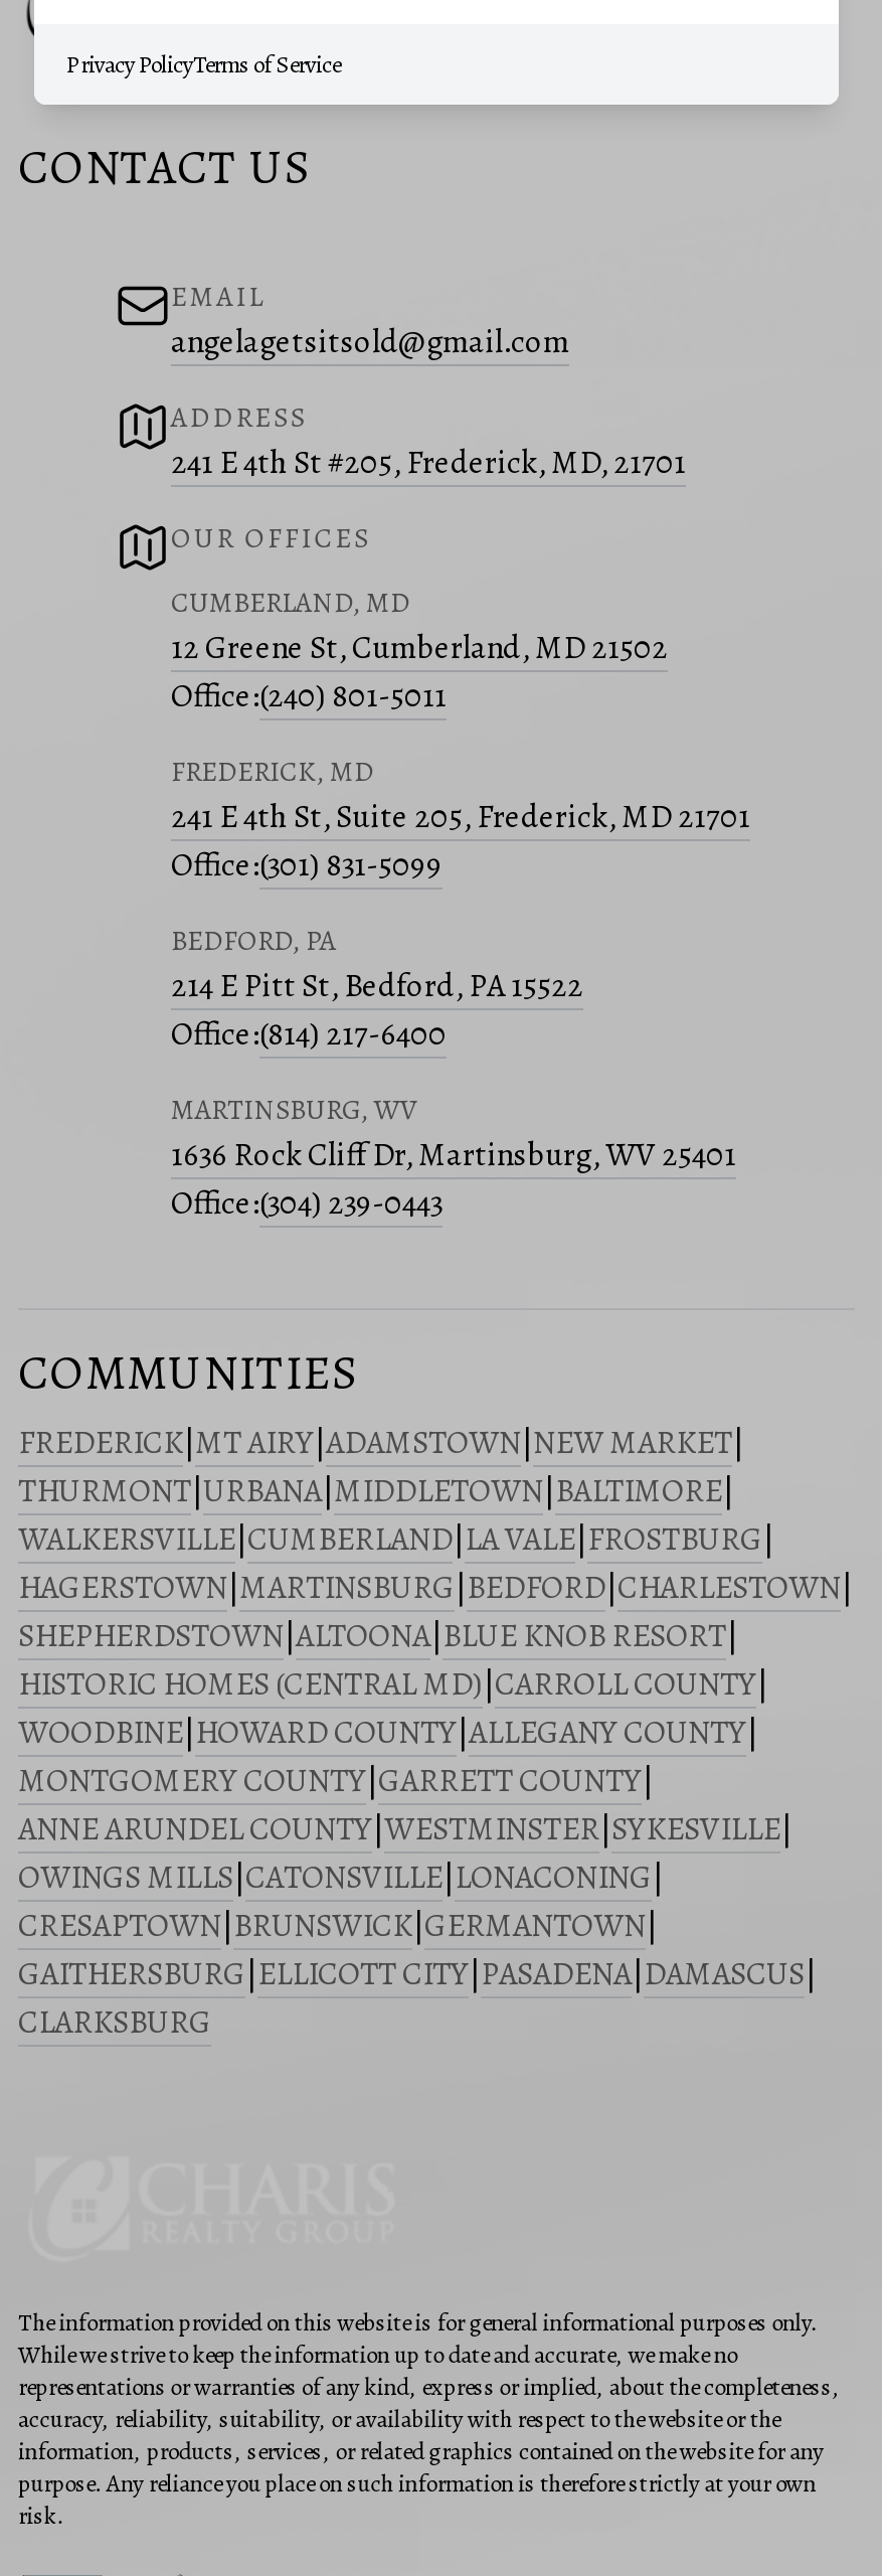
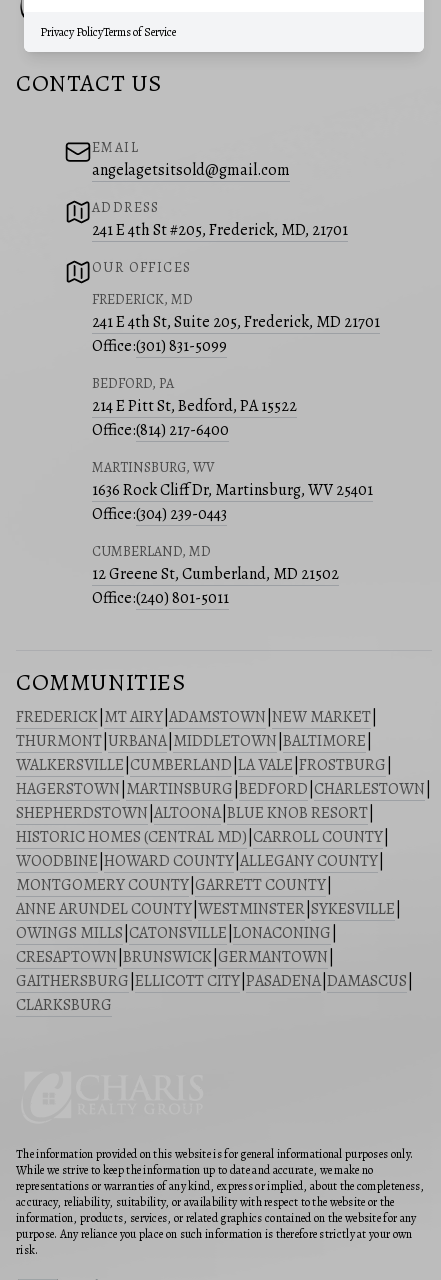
moved [171,584,668,718] -> [92,542,339,609]: CUMBERLAND, MD | 12 Greene St, Cumberland, MD 21502 | Office:(240) 801-5011
moved [171,753,750,1226] -> [92,290,380,525]: FREDERICK, MD | 241 E 4th St, Suite 205, Frederick, MD 21701 | Office:(301) 831-5099 | ... | 1636 Rock Cliff Dr, Martinsburg, WV 25401 | Office:(304) 239-0443

